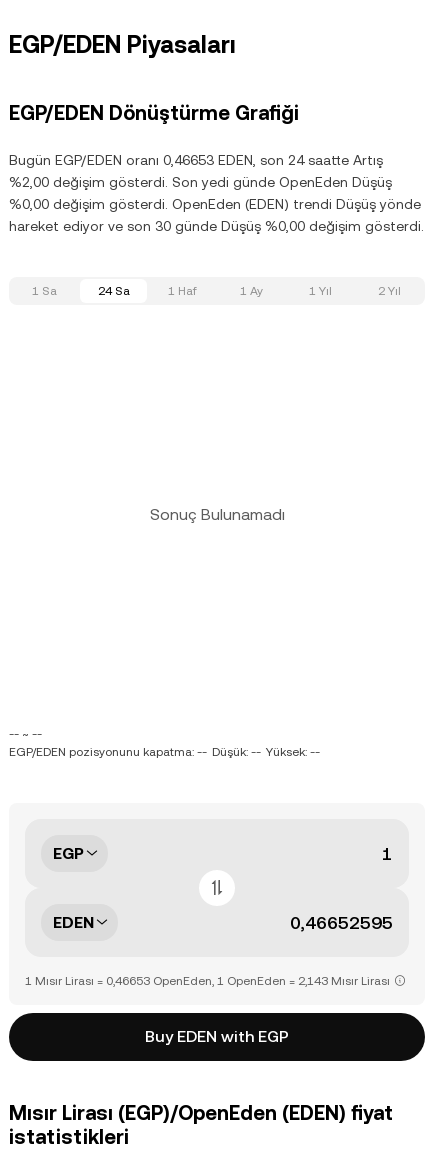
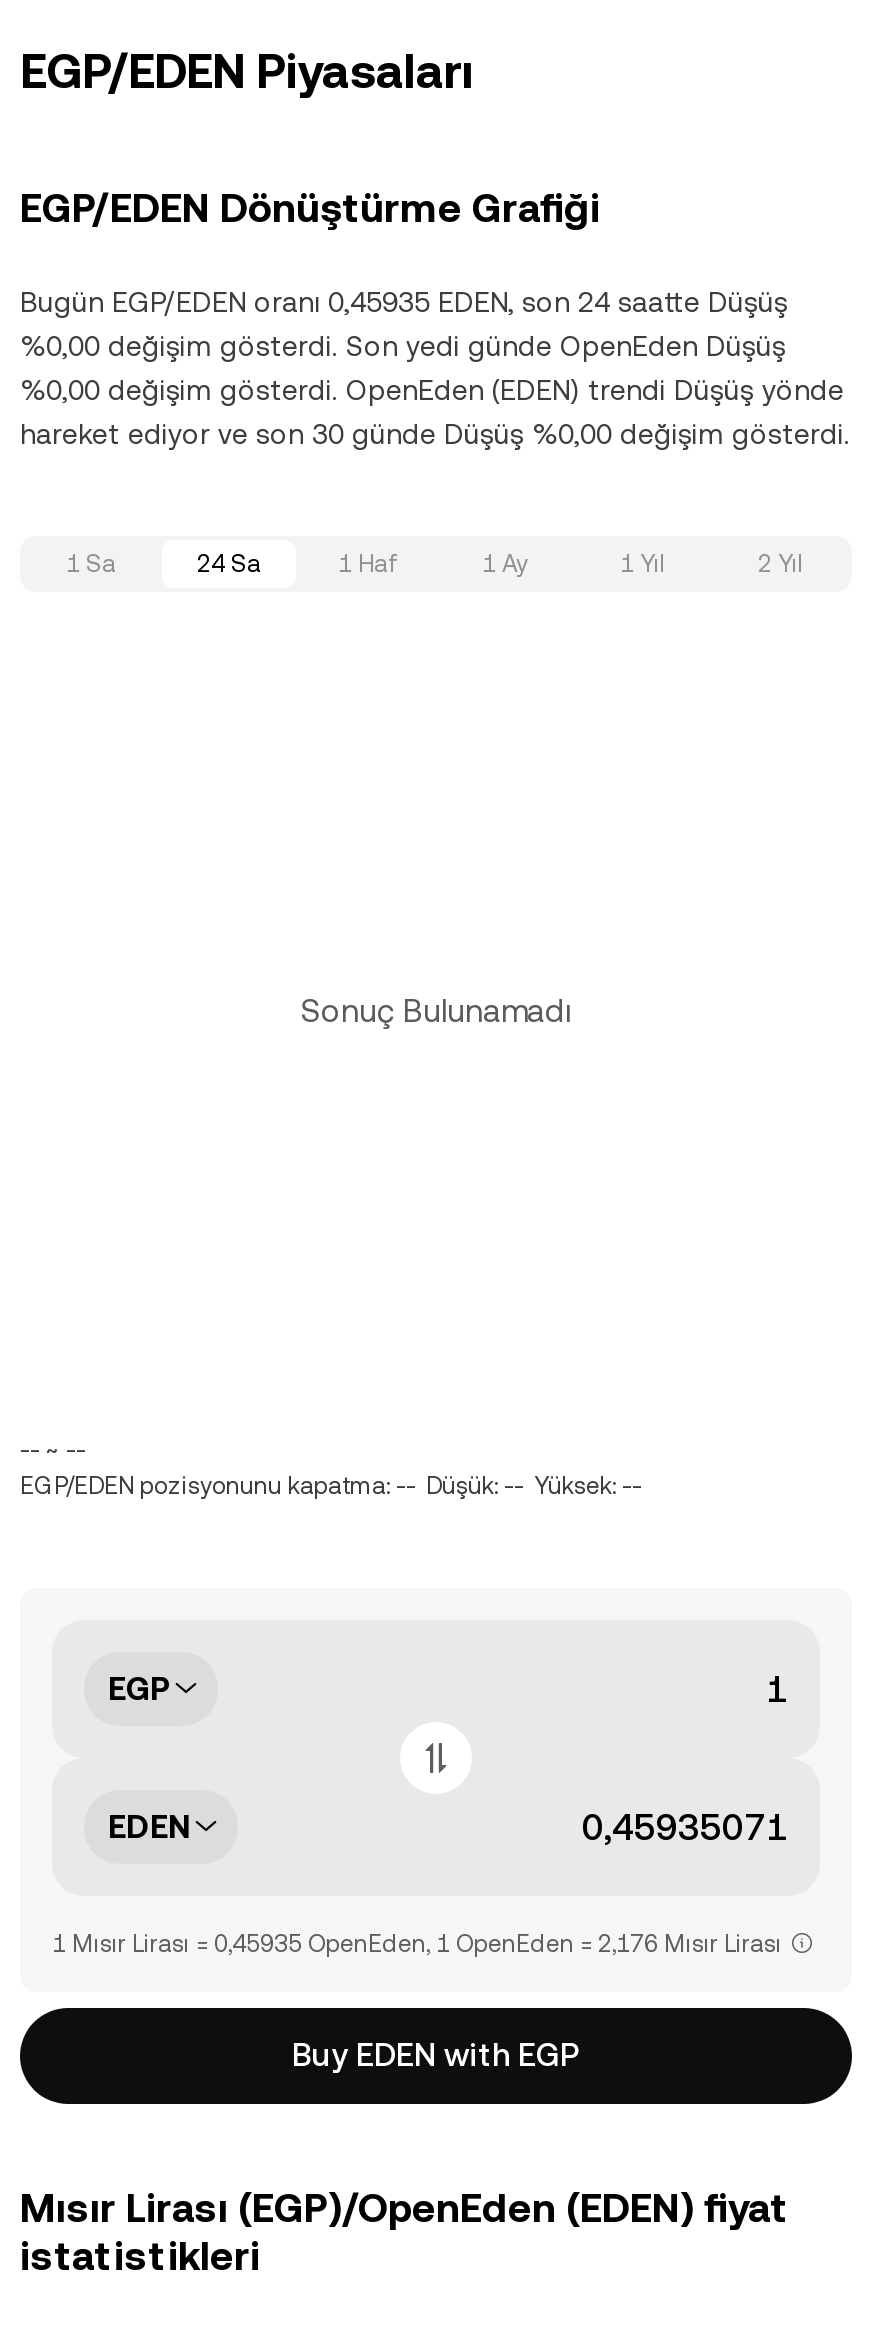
[9,152,383,168] Bugün EGP/EDEN oranı 0,46653 EDEN, son 24 saatte Artış -> [20,286,788,318] Bugün EGP/EDEN oranı 0,45935 EDEN, son 24 saatte Düşüş
[9,174,392,190] %2,00 değişim gösterdi. Son yedi günde OpenEden Düşüş -> [20,330,786,362] %0,00 değişim gösterdi. Son yedi günde OpenEden Düşüş
[25,974,390,988] 1 Mısır Lirası = 0,46653 OpenEden, 1 OpenEden = 2,143 Mısır Lirası -> [52,1930,782,1958] 1 Mısır Lirası = 0,45935 OpenEden, 1 OpenEden = 2,176 Mısır Lirası

